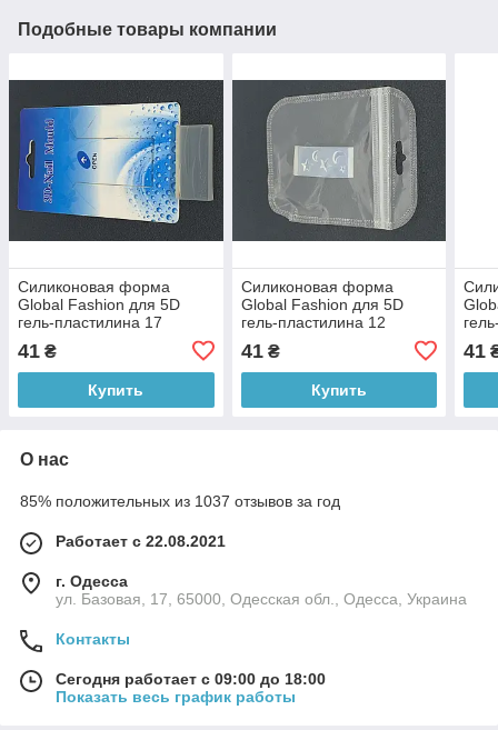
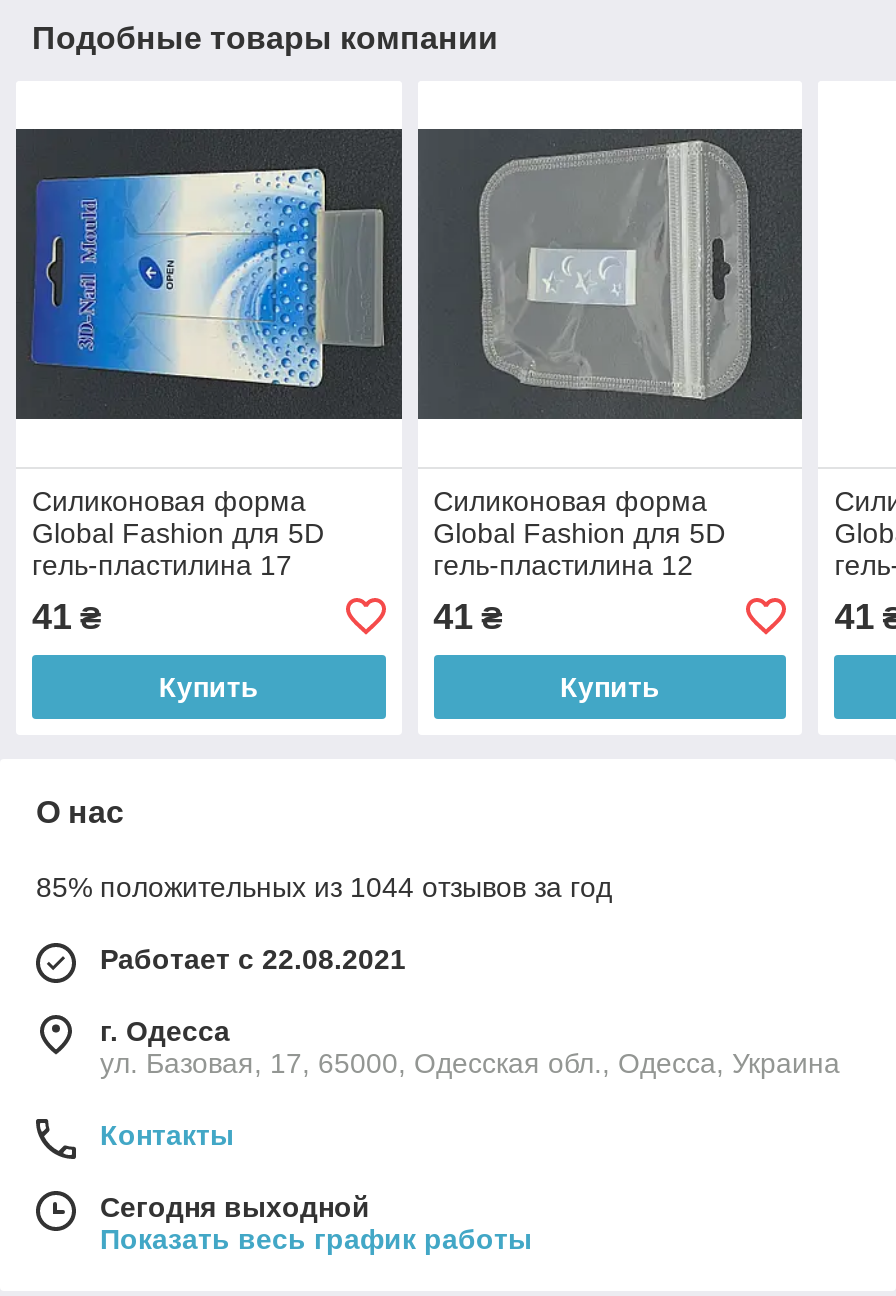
[20,492,340,510] 85% положительных из 1037 отзывов за год -> [36,871,612,903] 85% положительных из 1044 отзывов за год
[56,670,326,688] Сегодня работает с 09:00 до 18:00 -> [100,1191,370,1223] Сегодня выходной

